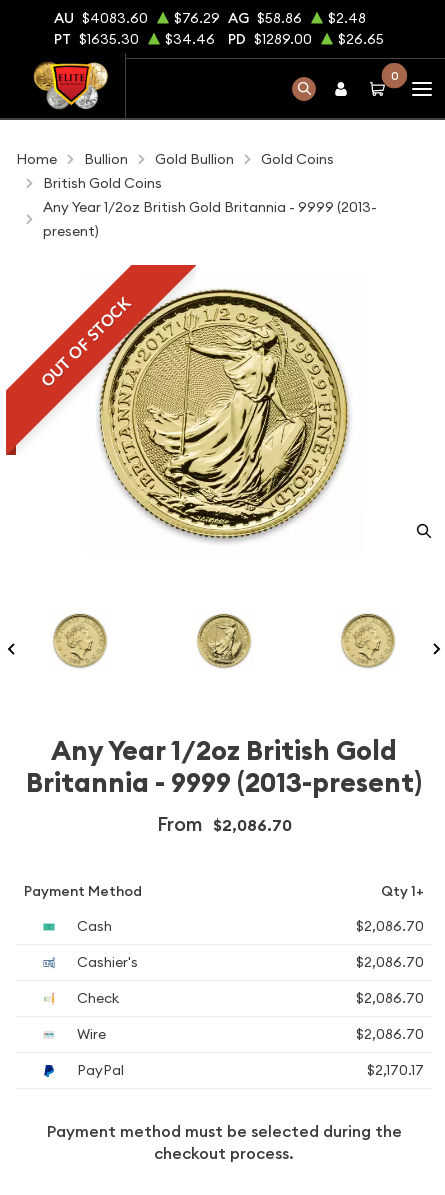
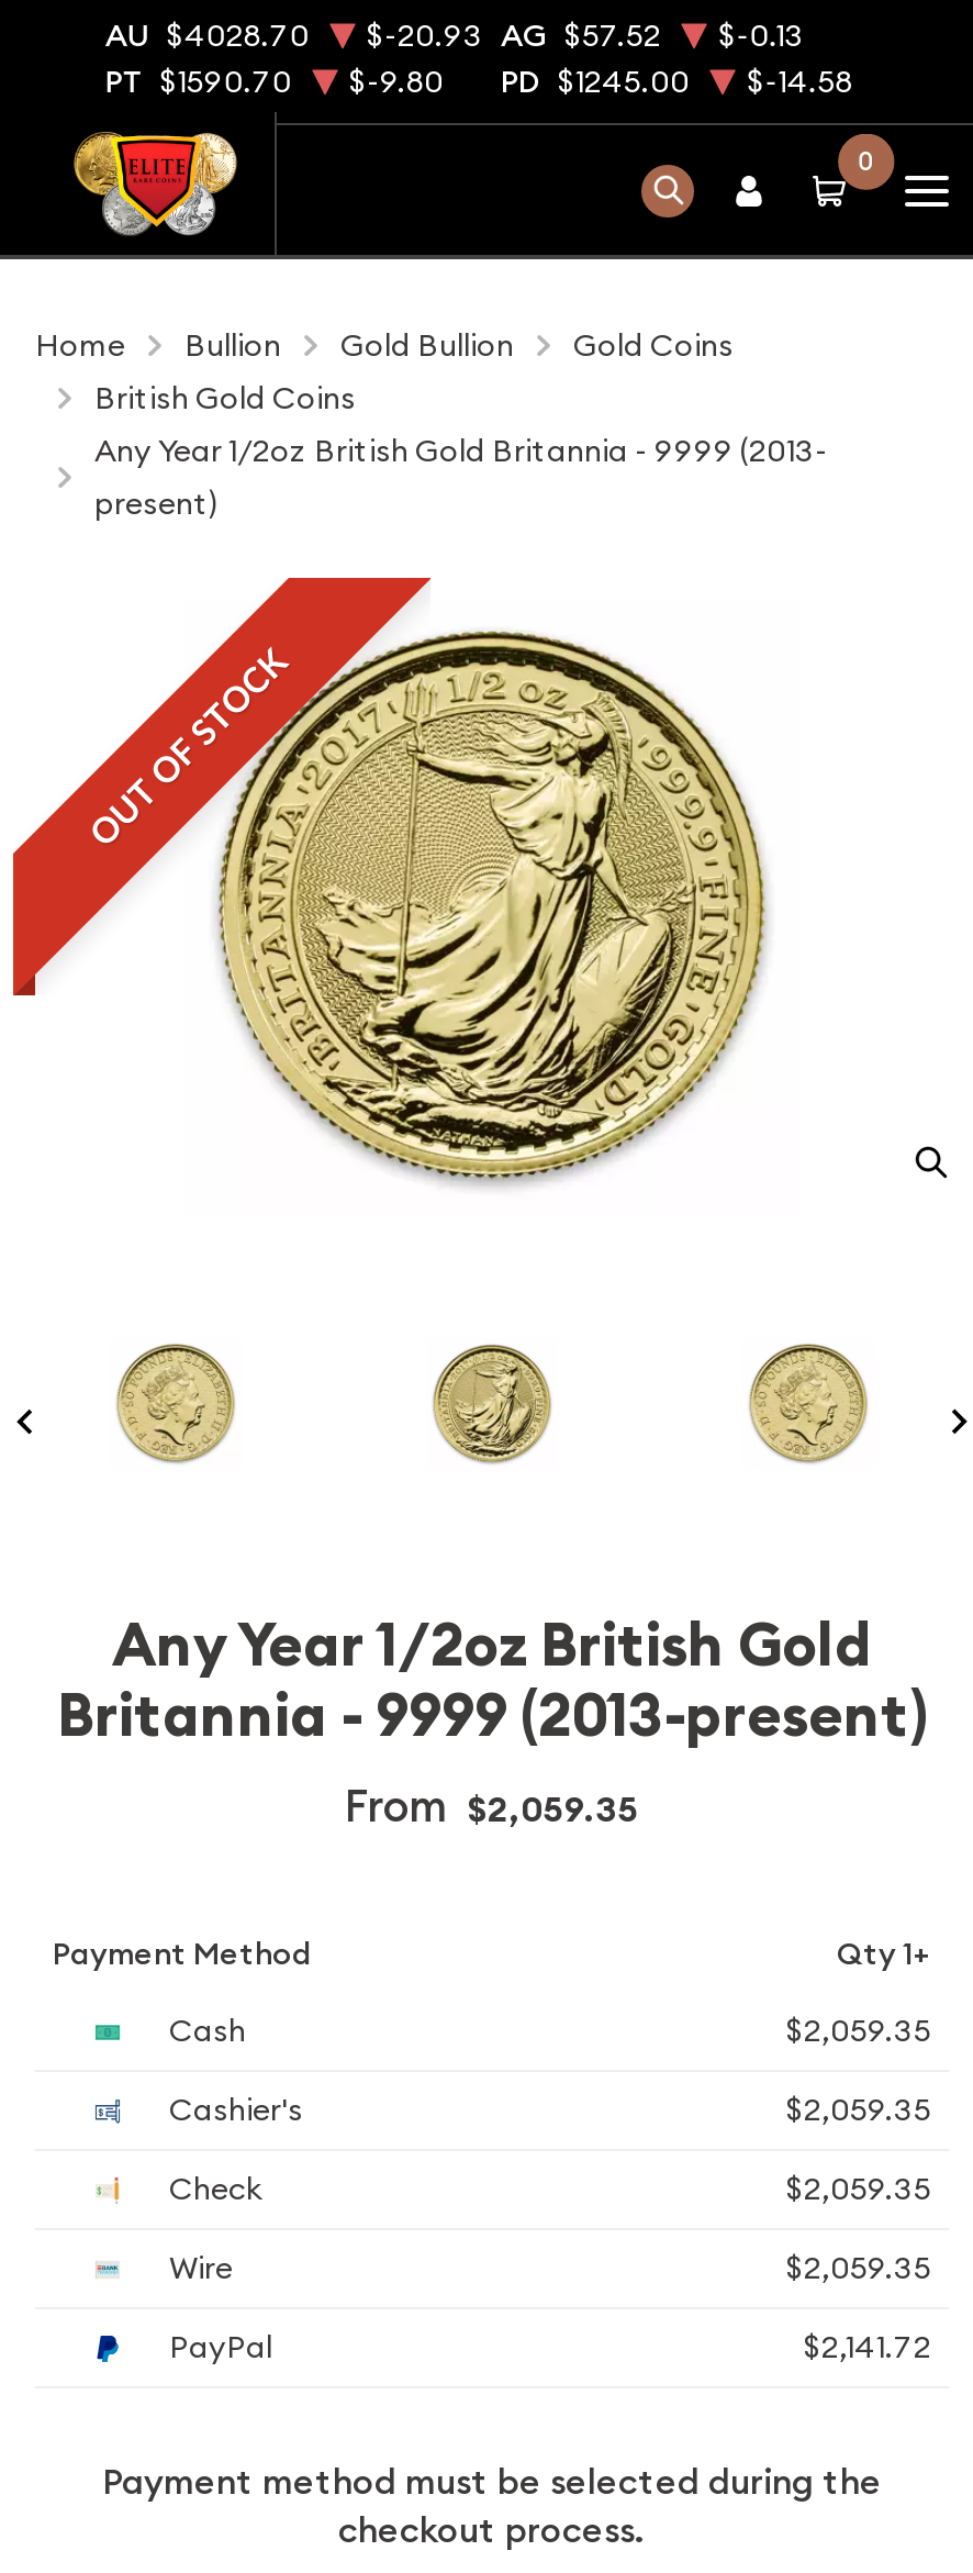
[54,8,148,26] AU $4083.60 -> [105,14,309,54] AU $4028.70
[174,8,302,26] $76.29 AG $58.86 -> [367,14,661,54] $-20.93 AG $57.52
[328,8,366,26] $2.48 -> [719,14,804,54] $-0.13
[54,29,139,47] PT $1635.30 -> [105,60,292,100] PT $1590.70
[165,29,215,47] $34.46 -> [349,60,444,100] $-9.80
[228,29,312,47] PD $1289.00 -> [501,60,690,100] PD $1245.00
[338,29,384,47] $26.65 -> [747,60,853,100] $-14.58
[156,811,291,837] From $2,086.70 -> [345,1778,639,1835] From $2,059.35
[356,917,424,935] $2,086.70 -> [786,2010,931,2050] $2,059.35
[356,953,424,971] $2,086.70 -> [786,2090,931,2129] $2,059.35
[356,989,424,1007] $2,086.70 -> [786,2169,931,2208] $2,059.35
[356,1025,424,1043] $2,086.70 -> [786,2248,931,2287] $2,059.35
[367,1061,424,1079] $2,170.17 -> [804,2327,931,2366] $2,141.72

